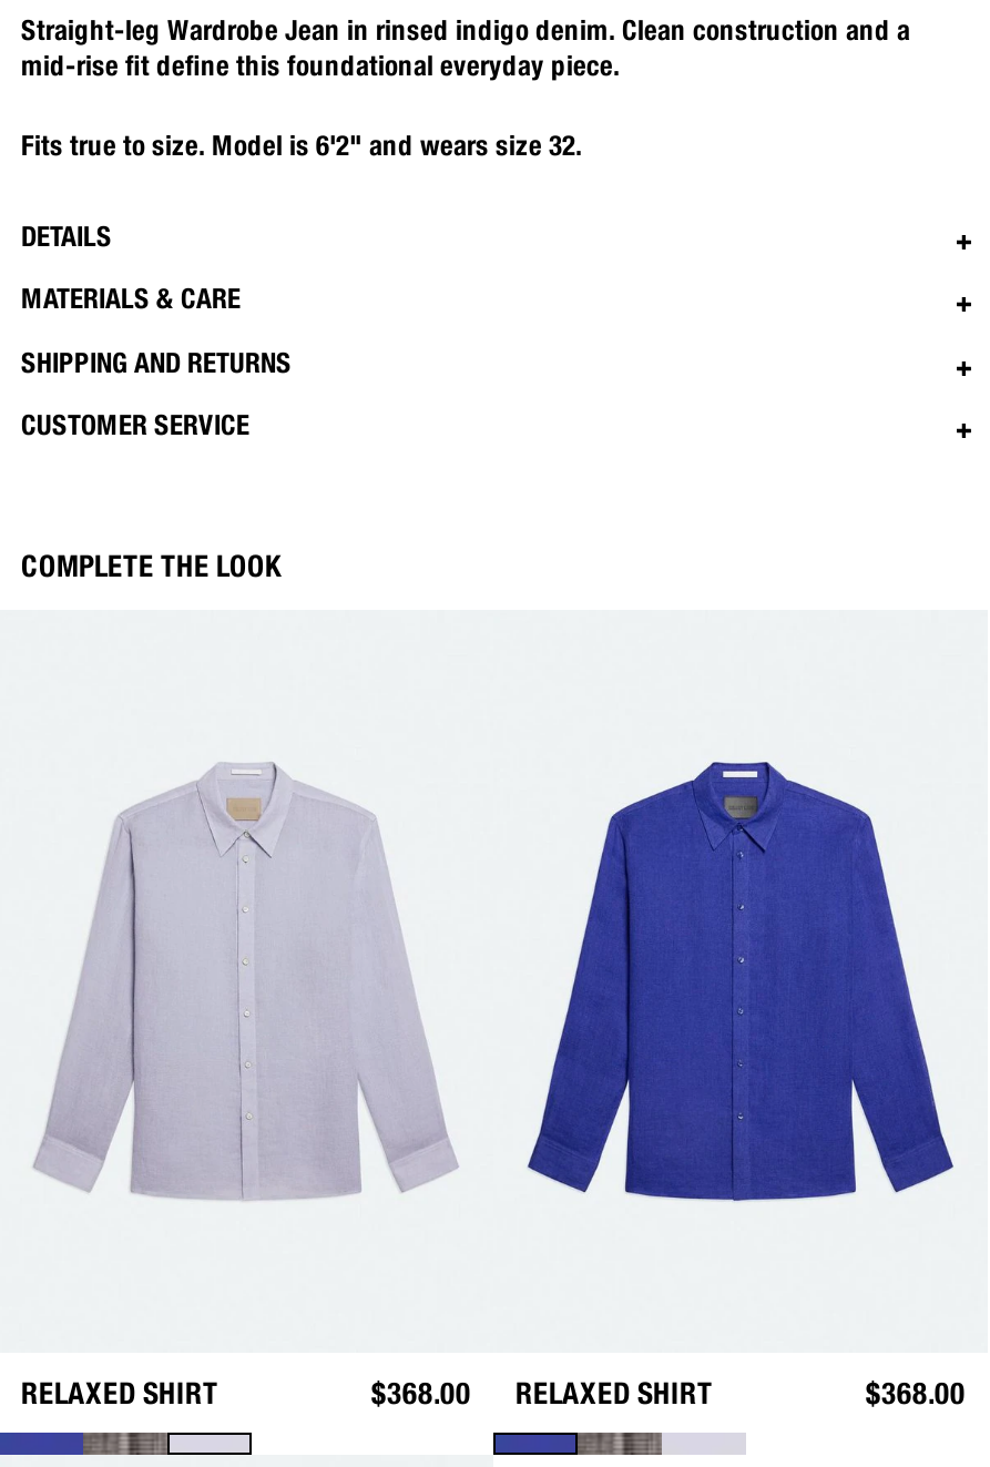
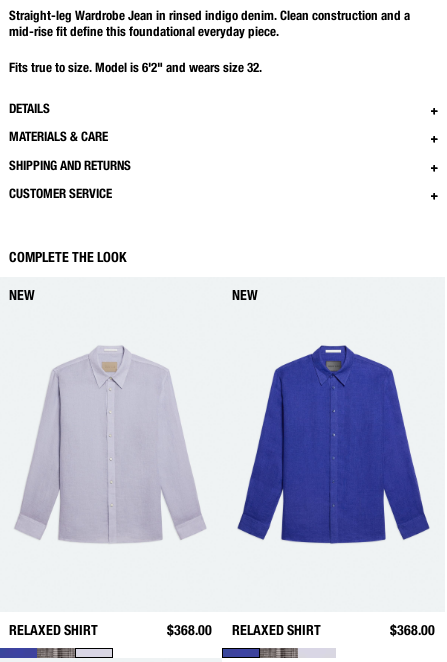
none -> [9,287,35,303] NEW
none -> [232,287,258,303] NEW

